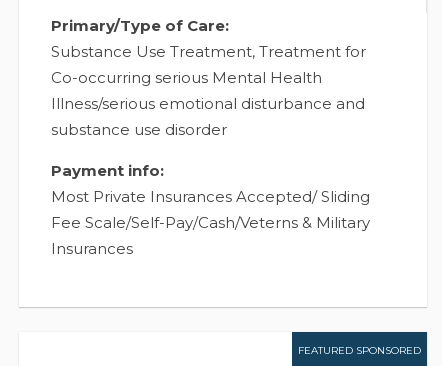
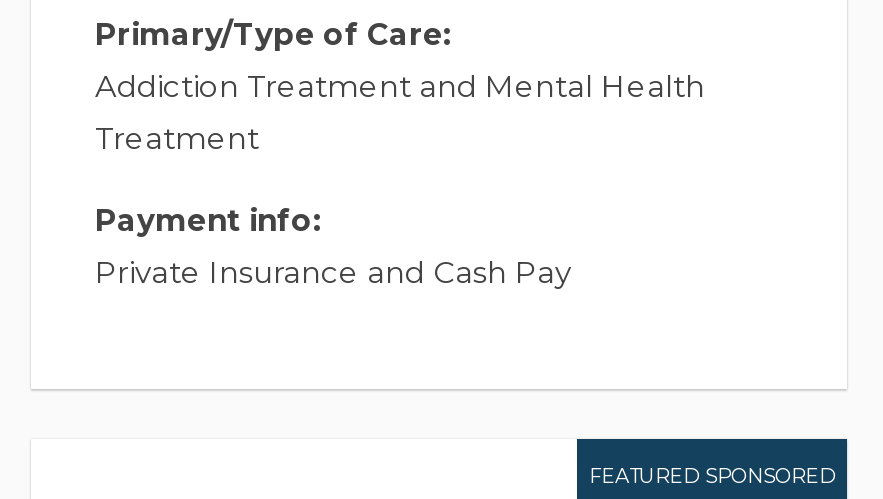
[51,42,366,139] Substance Use Treatment, Treatment for | Co-occurring serious Mental Health | Illness/serious emotional disturbance and | substance use disorder -> [95,67,705,157] Addiction Treatment and Mental Health | Treatment
[51,187,370,258] Most Private Insurances Accepted/ Sliding | Fee Scale/Self-Pay/Cash/Veterns & Military | Insurances -> [95,253,571,291] Private Insurance and Cash Pay

